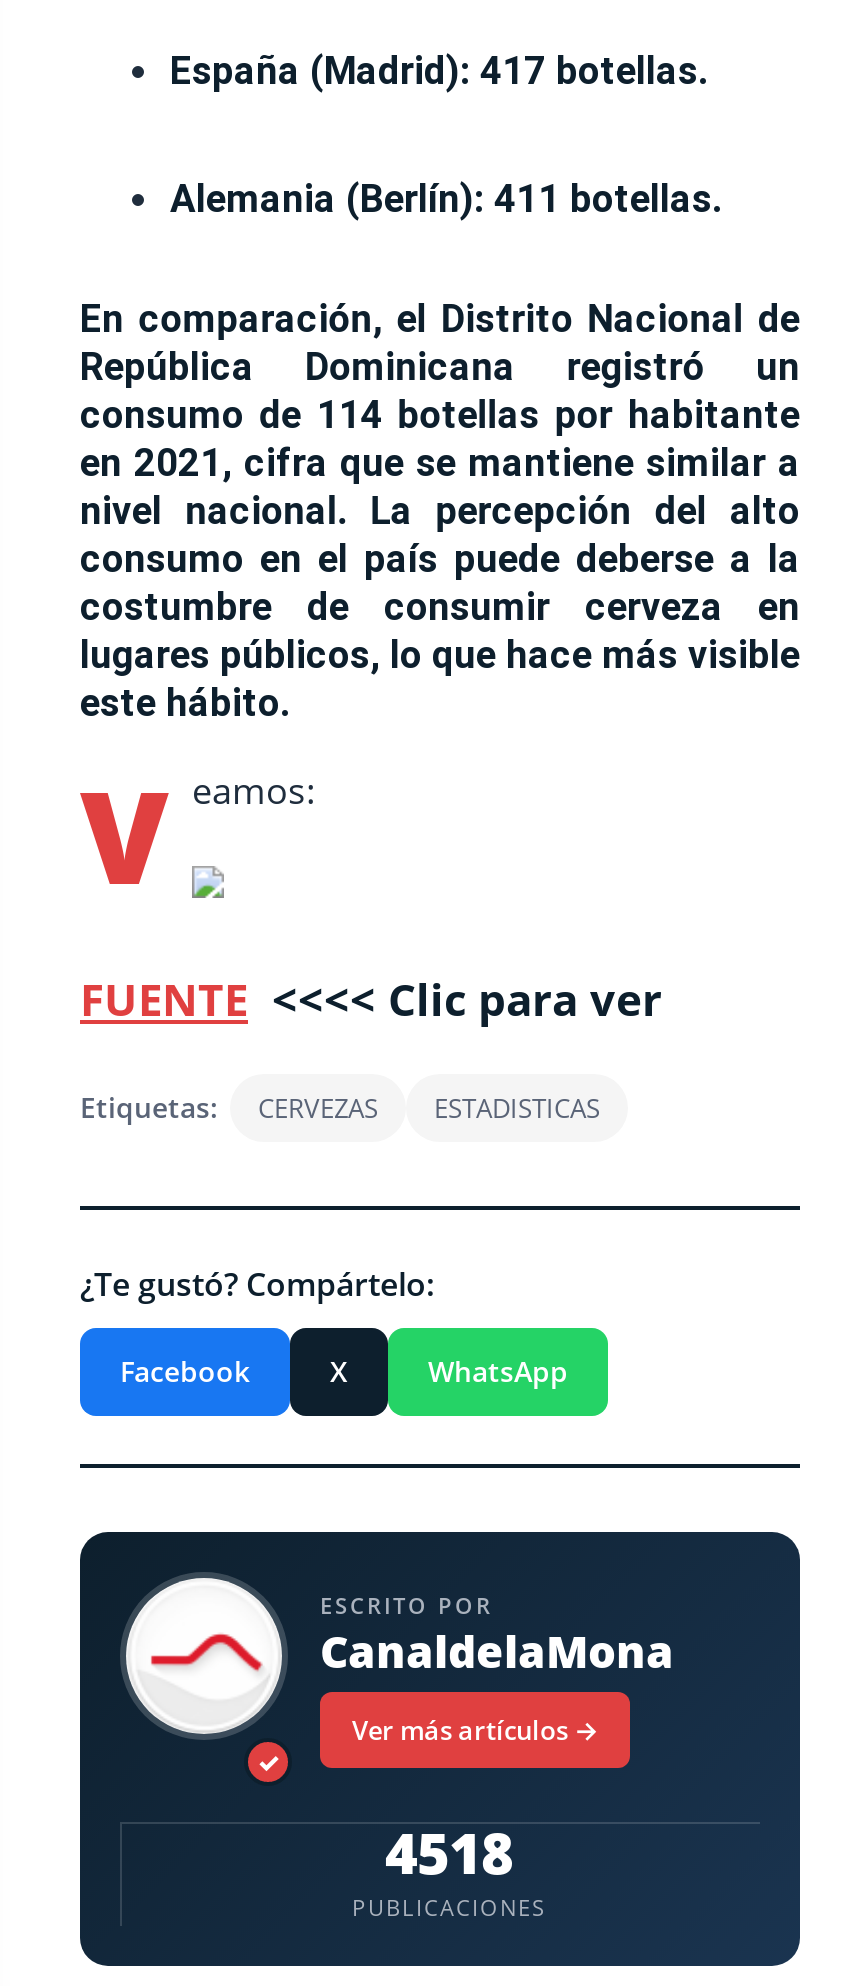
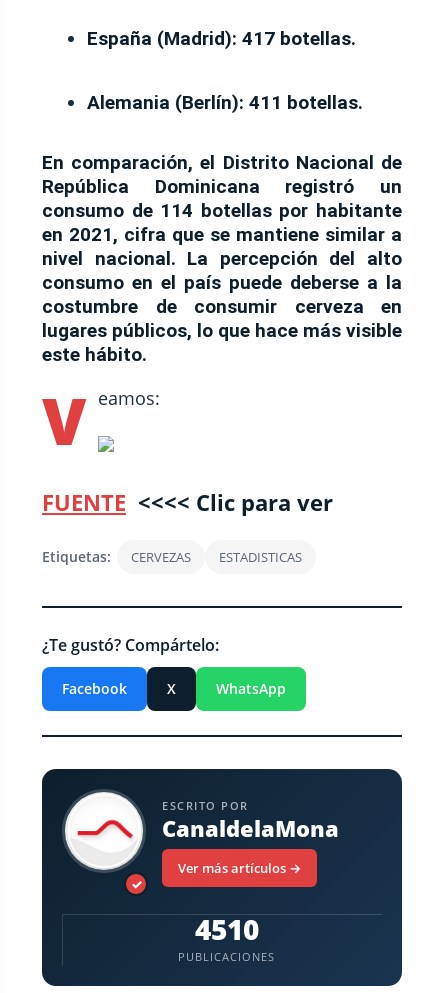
[385,1814,513,1890] 4518 -> [194,910,258,948] 4510

